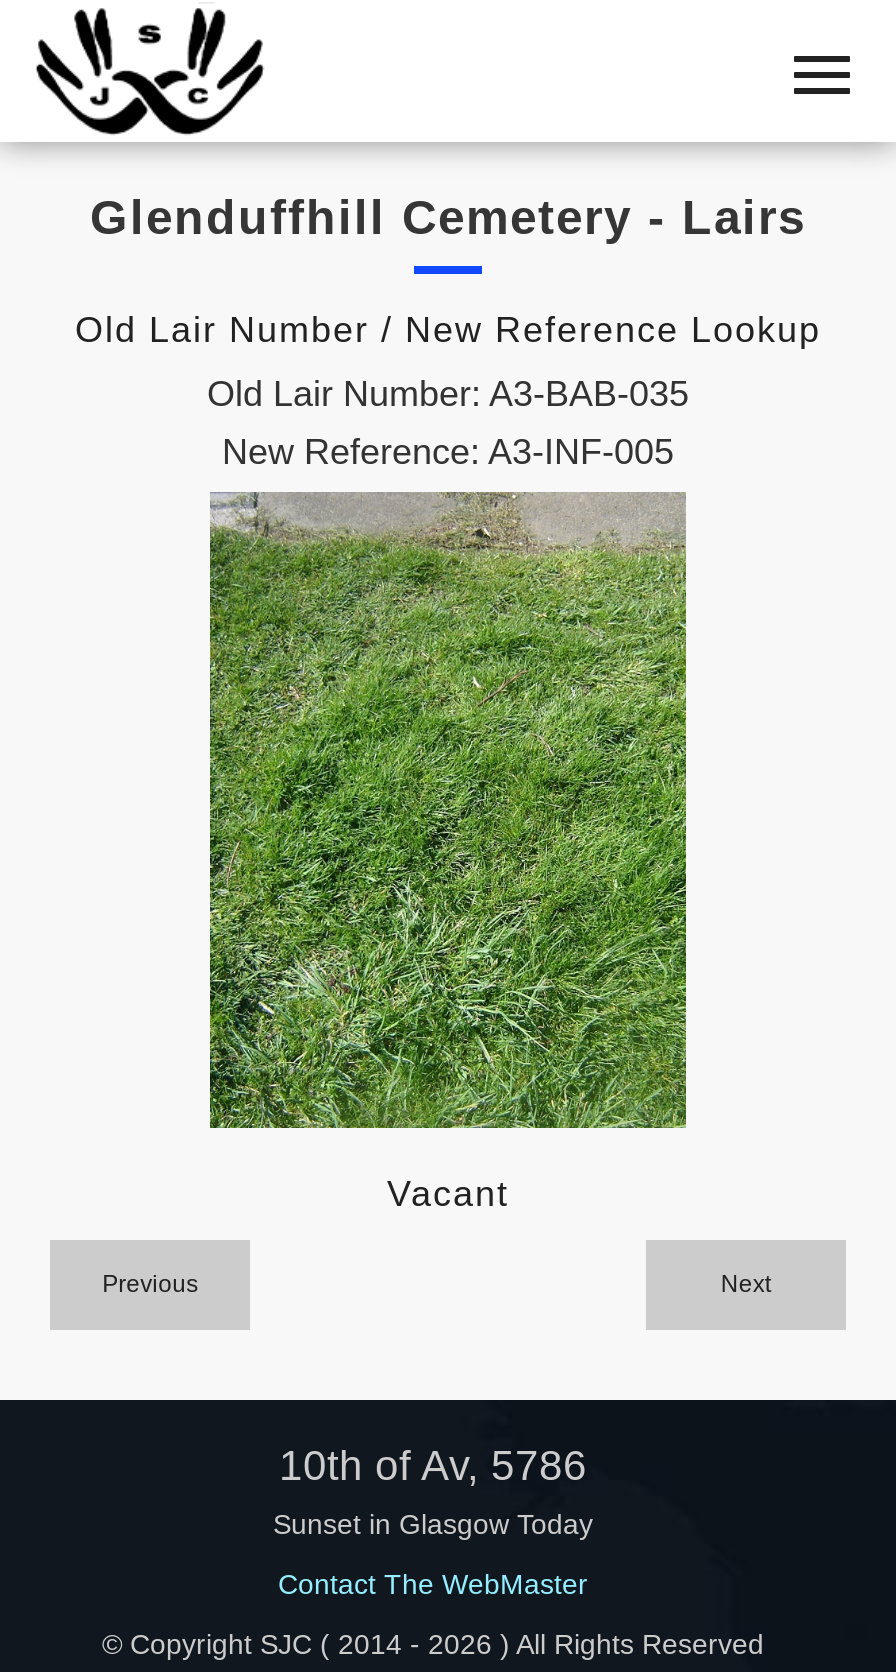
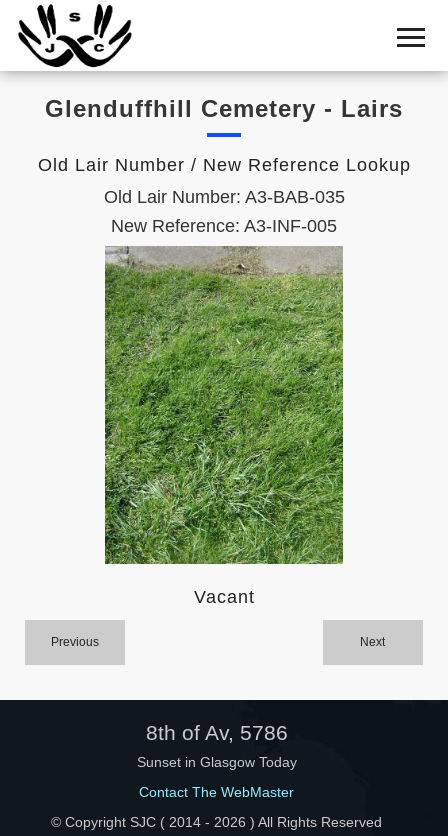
[279,1441,587,1487] 10th of Av, 5786 -> [145,721,287,744] 8th of Av, 5786

